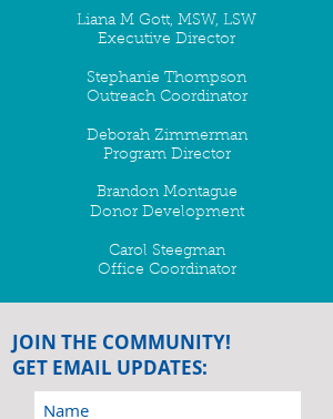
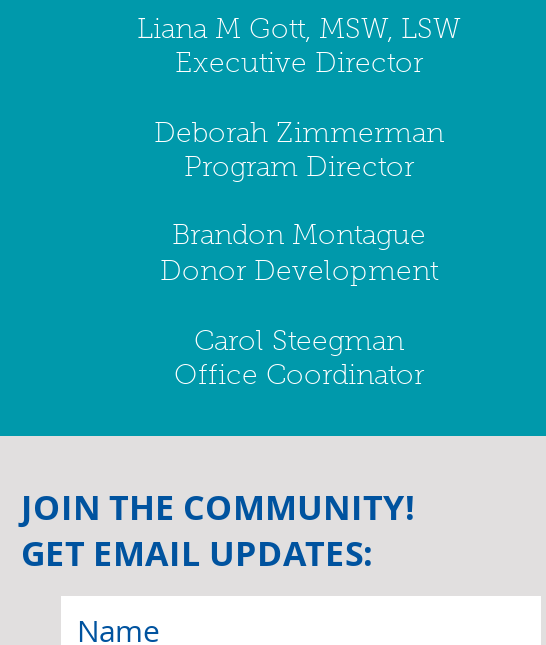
[86,71,247,105] Stephanie Thompson | Outreach Coordinator -> none

